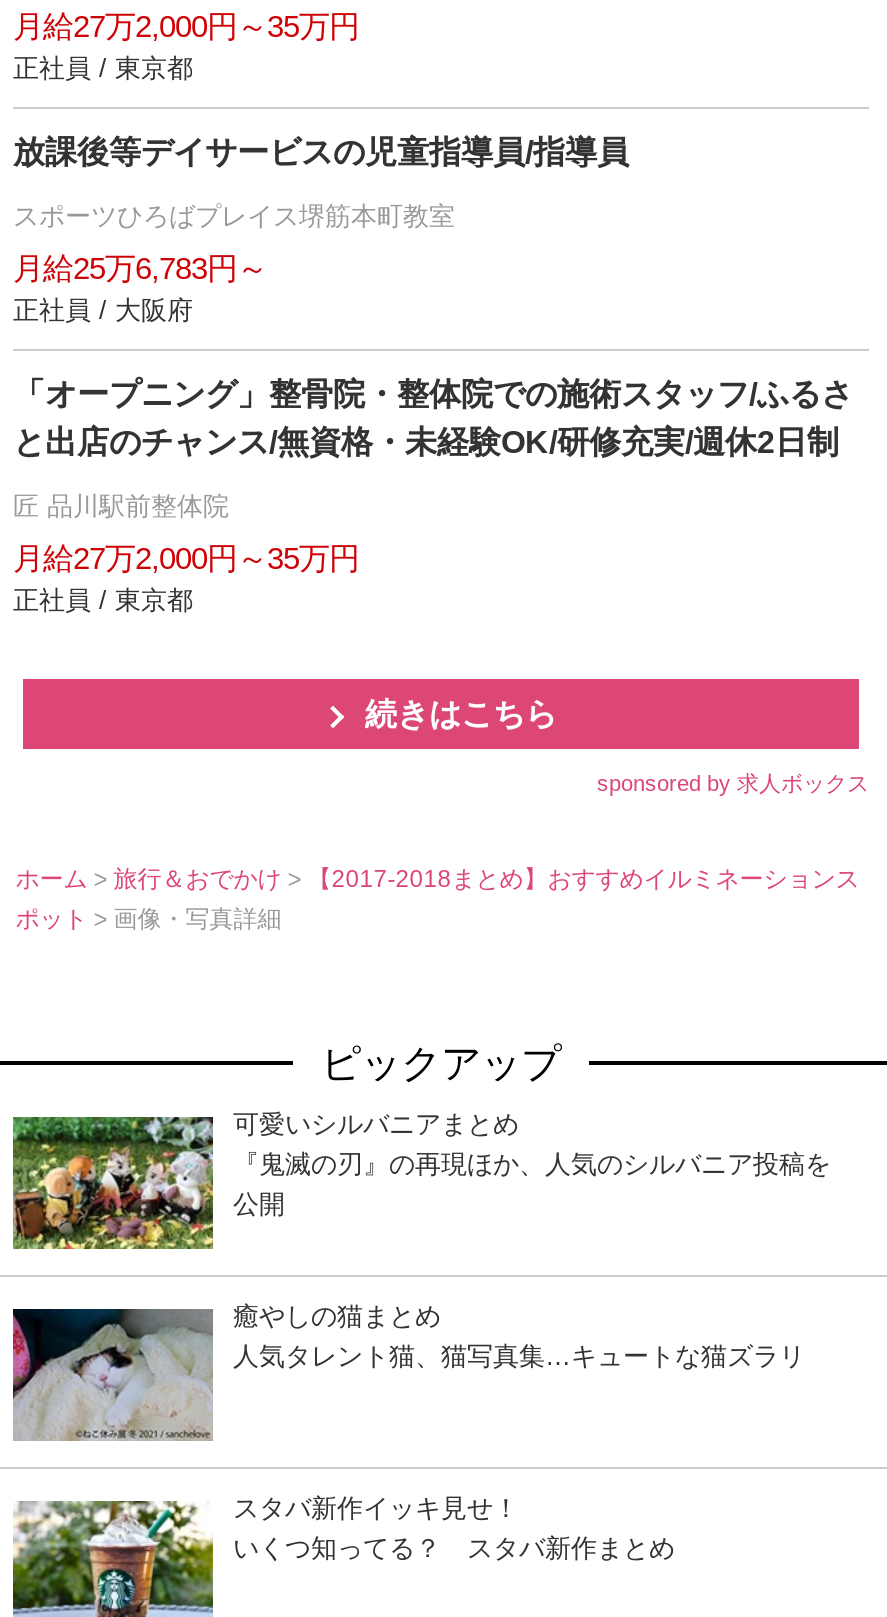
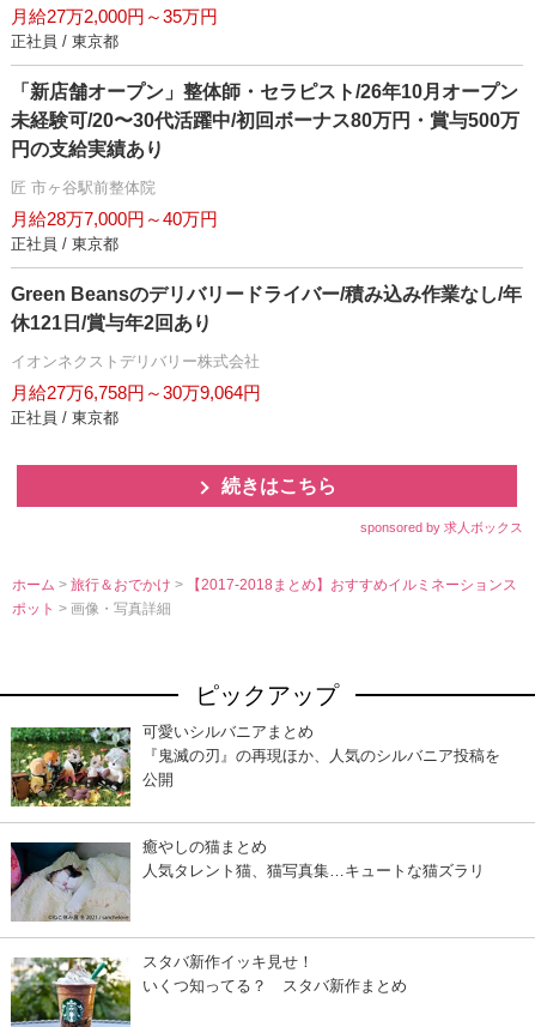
[13,136,629,170] 放課後等デイサービスの児童指導員/指導員 -> [11,82,519,160] 「新店舗オープン」整体師・セラピスト/26年10月オープン | 未経験可/20〜30代活躍中/初回ボーナス80万円・賞与500万 | 円の支給実績あり
[13,202,455,232] スポーツひろばプレイス堺筋本町教室 -> [11,179,156,197] 匠 市ヶ谷駅前整体院
[13,252,267,326] 月給25万6,783円～ | 正社員 / 大阪府 -> [11,209,218,253] 月給28万7,000円～40万円 | 正社員 / 東京都
[13,378,853,460] 「オープニング」整骨院・整体院での施術スタッフ/ふるさ | と出店のチャンス/無資格・未経験OK/研修充実/週休2日制 -> [11,284,522,334] Green Beansのデリバリードライバー/積み込み作業なし/年 | 休121日/賞与年2回あり
[13,492,229,522] 匠 品川駅前整体院 -> [11,353,260,371] イオンネクストデリバリー株式会社
[13,542,359,576] 月給27万2,000円～35万円 -> [11,383,261,403] 月給27万6,758円～30万9,064円

